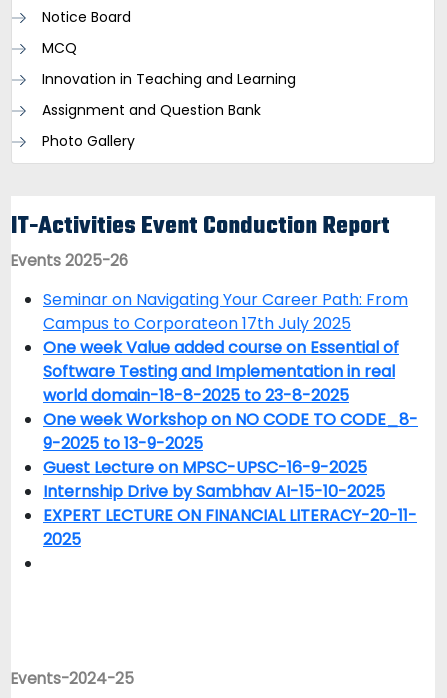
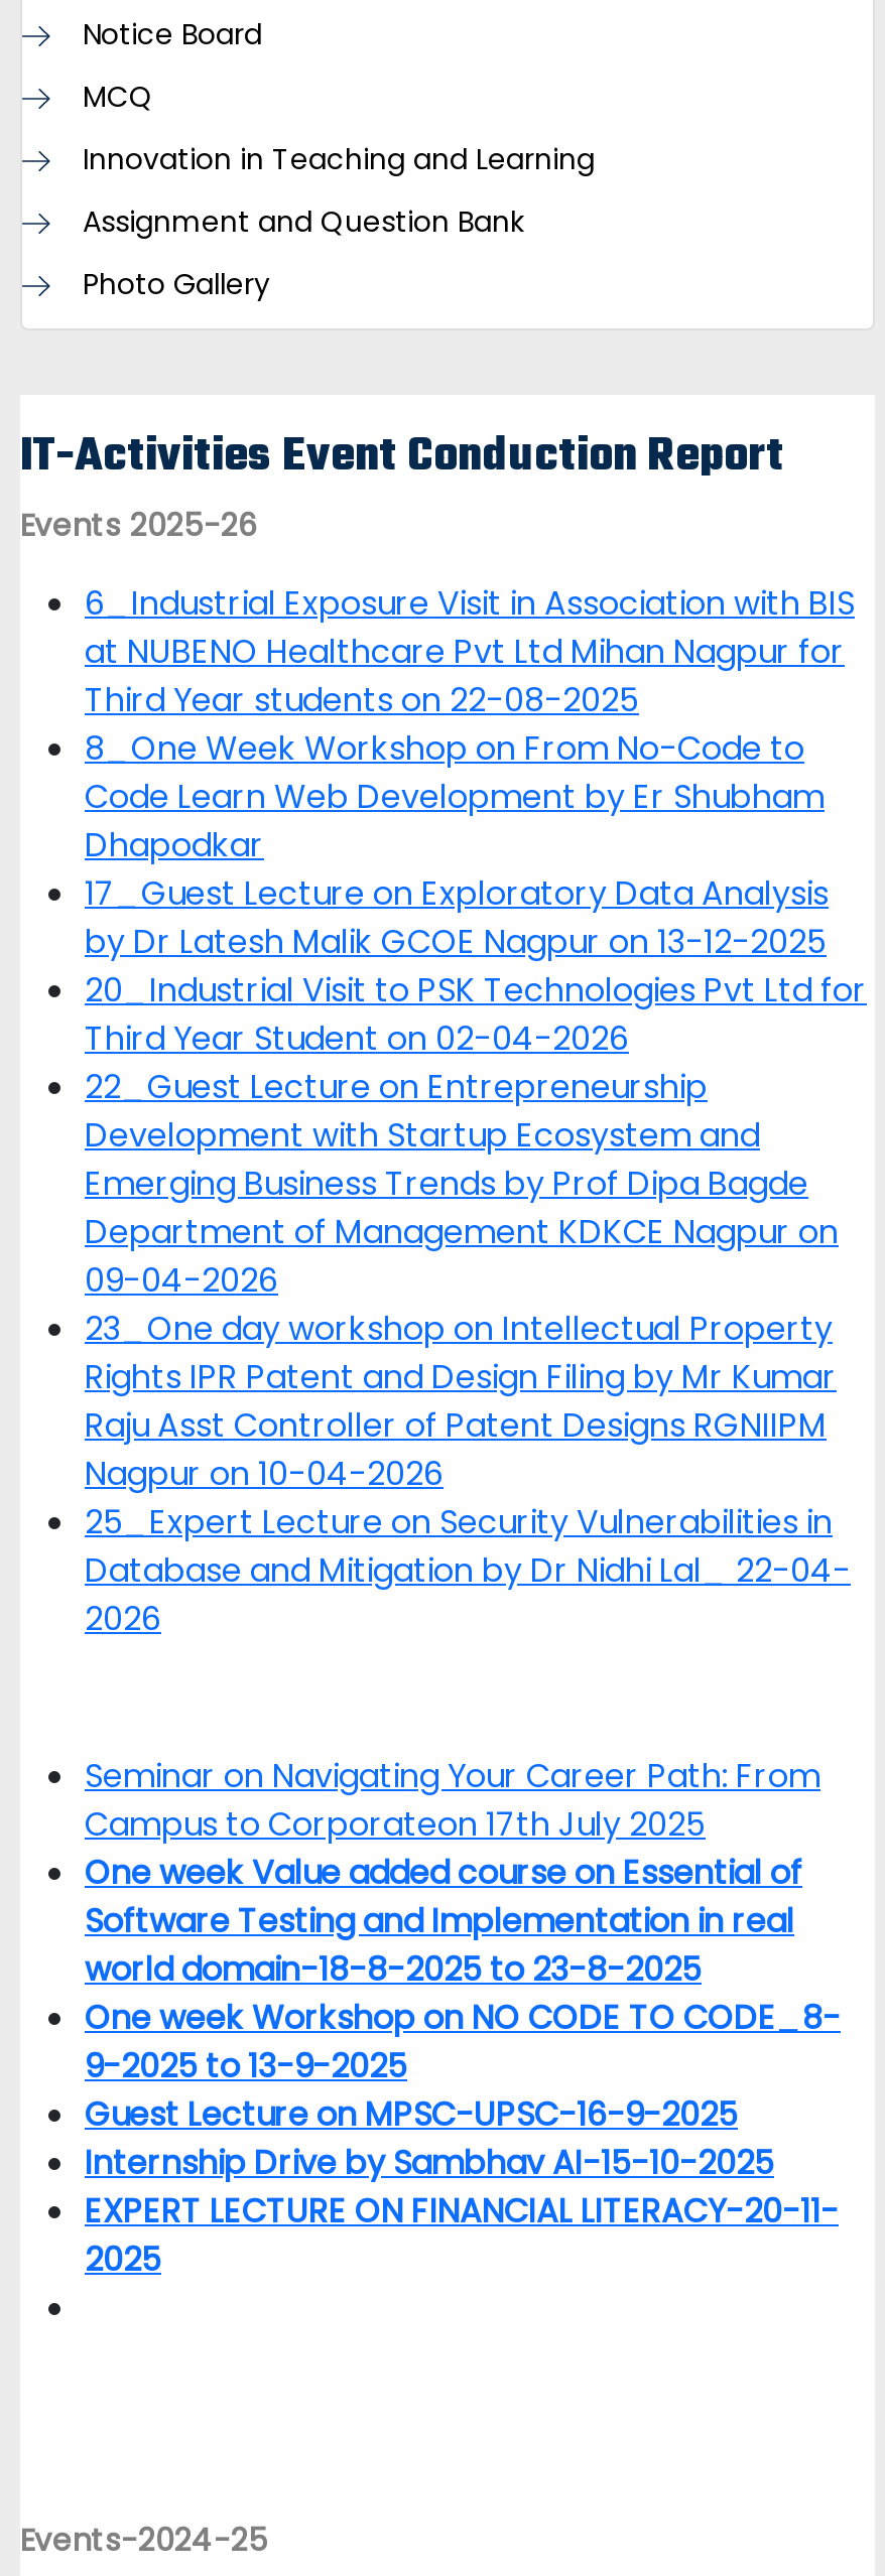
none -> [85,580,867,1642] 6_Industrial Exposure Visit in Association with BIS | at NUBENO Healthcare Pvt Ltd Mihan Nagpur for | Third Year students on 22-08-2025 | 8_One Week Workshop on From No-Code to | Code Learn Web Development by Er Shubham | Dhapodkar | 17_Guest Lecture on Exploratory Data Analysis | by Dr Latesh Malik GCOE Nagpur on 13-12-2025 | 20_Industrial Visit to PSK Technologies Pvt Ltd for | Third Year Student on 02-04-2026 | 22_Guest Lecture on Entrepreneurship | Development with Startup Ecosystem and | Emerging Business Trends by Prof Dipa Bagde | Department of Management KDKCE Nagpur on | 09-04-2026 | 23_One day workshop on Intellectual Property | Rights IPR Patent and Design Filing by Mr Kumar | Raju Asst Controller of Patent Designs RGNIIPM | Nagpur on 10-04-2026 | 25_Expert Lecture on Security Vulnerabilities in | Database and Mitigation by Dr Nidhi Lal_ 22-04- | 2026

